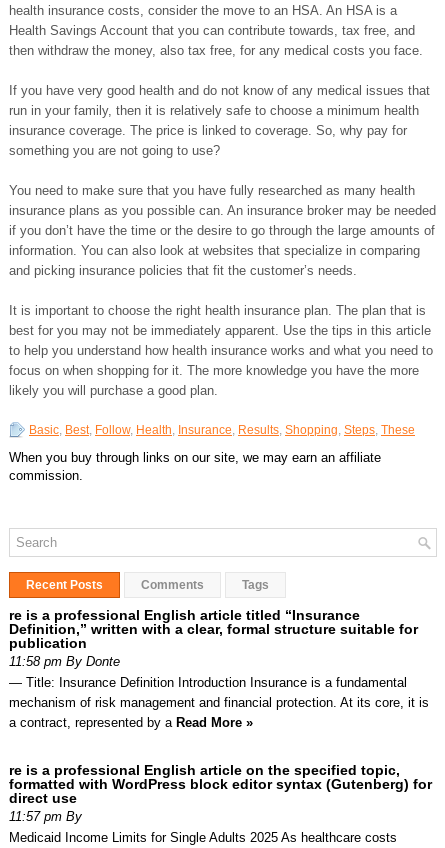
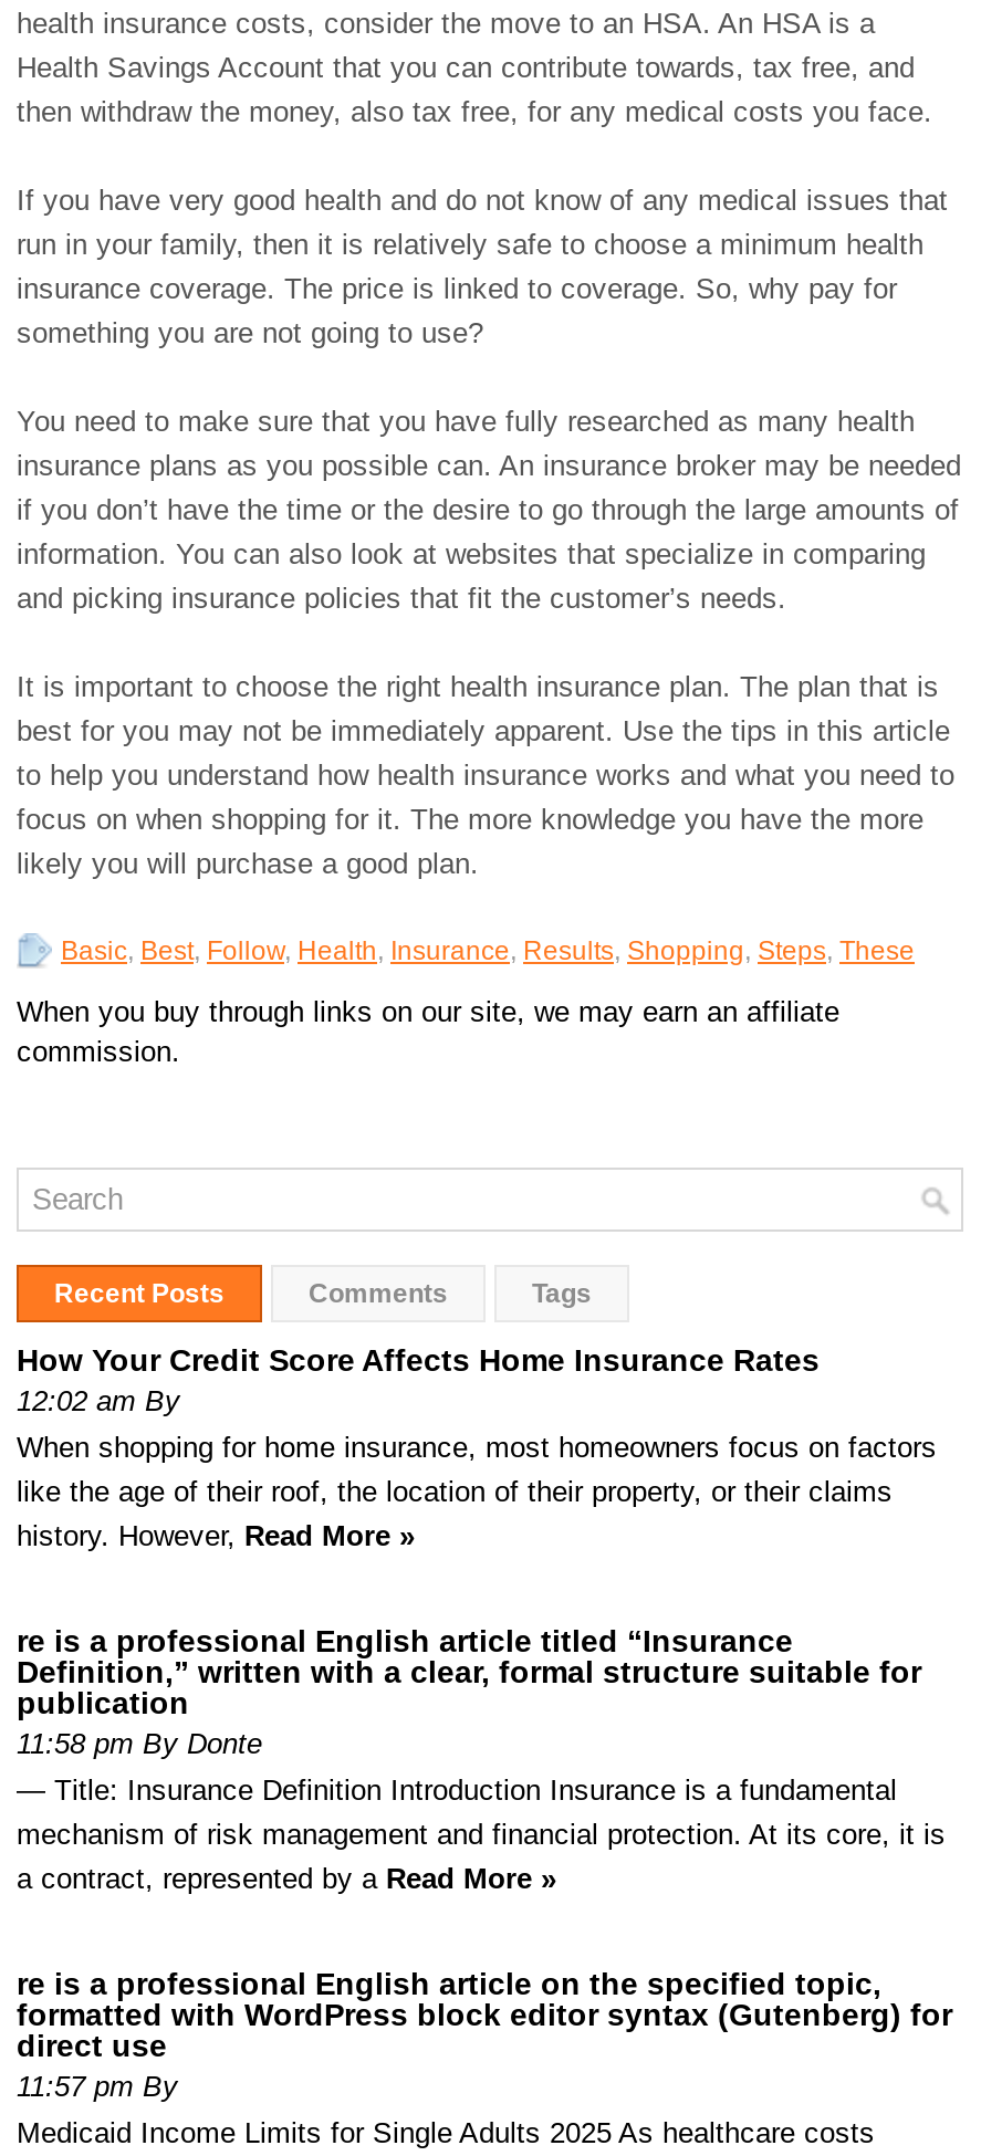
none -> [17,1342,937,1552] How Your Credit Score Affects Home Insurance Rates | 12:02 am By | When shopping for home insurance, most homeowners focus on factors | like the age of their roof, the location of their property, or their claims | history. However, Read More »

